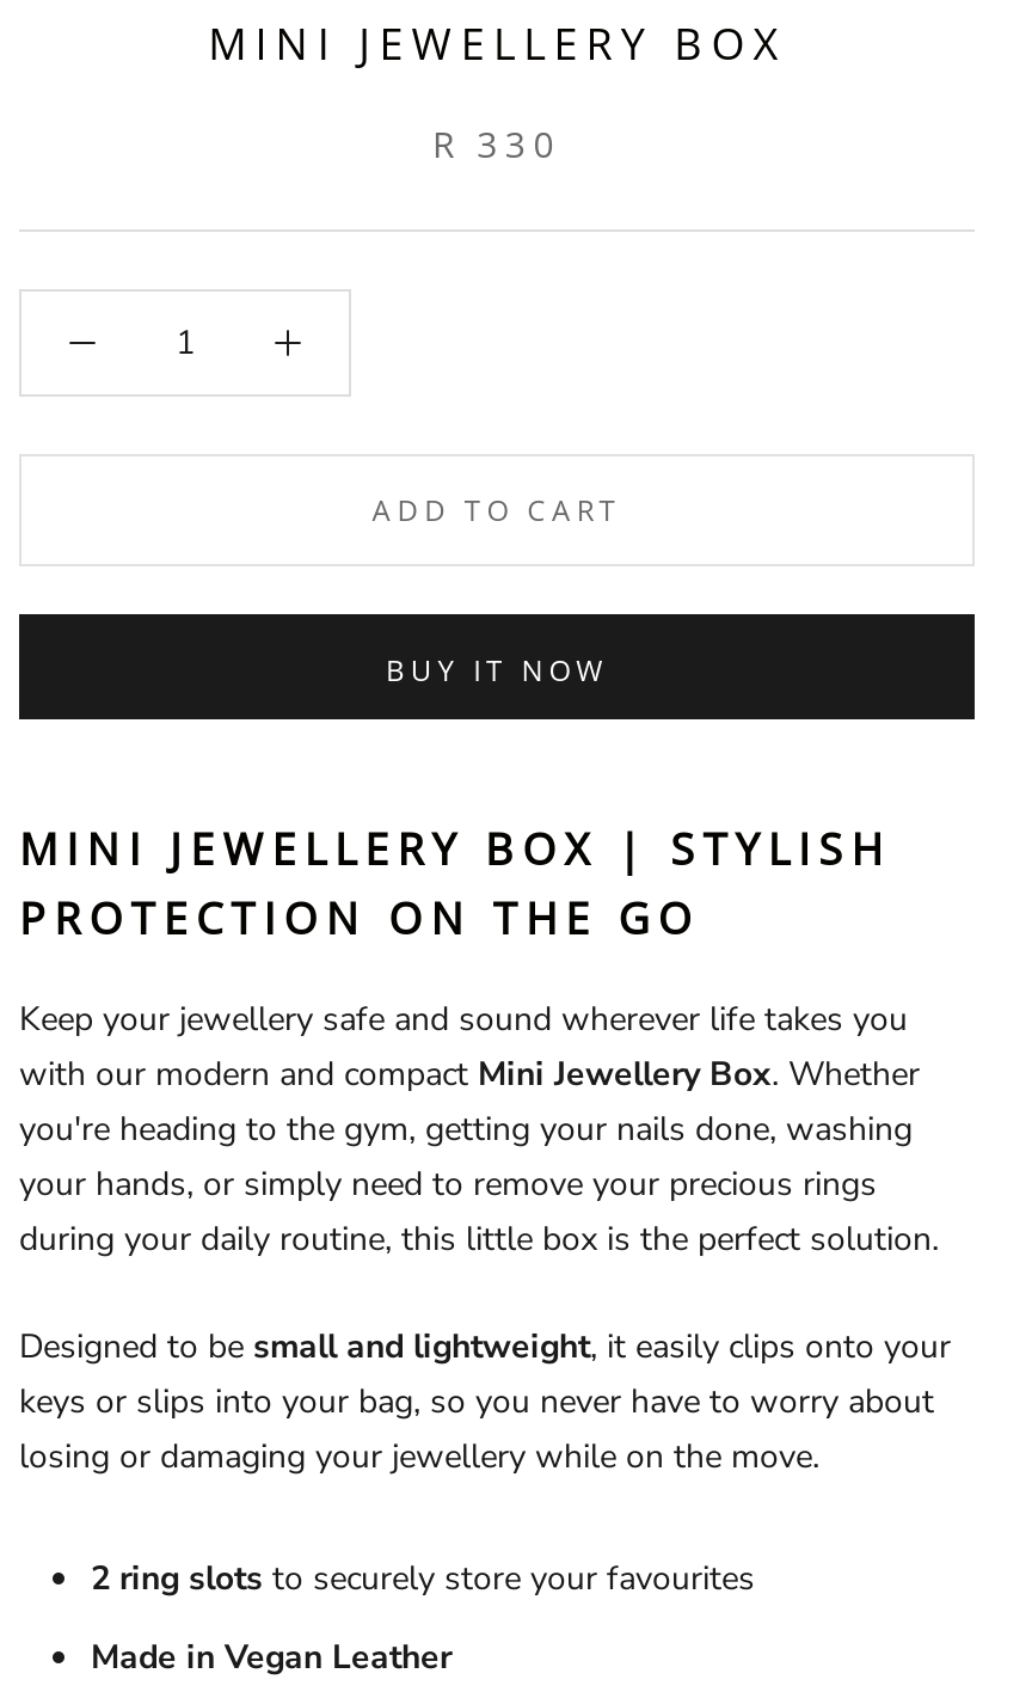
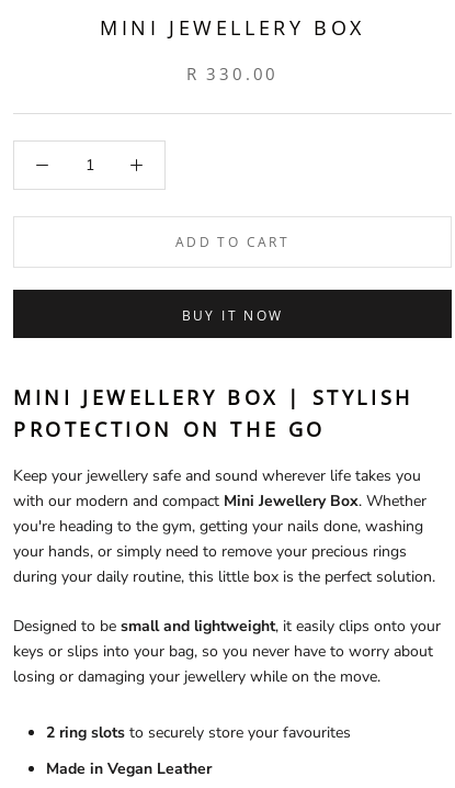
[432,119,561,167] R 330 -> [186,63,279,85] R 330.00

